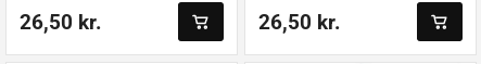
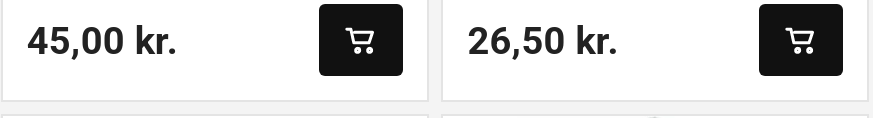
[19,9,102,34] 26,50 kr. -> [27,17,179,63] 45,00 kr.

